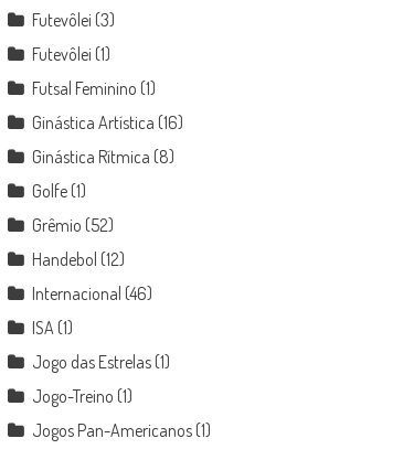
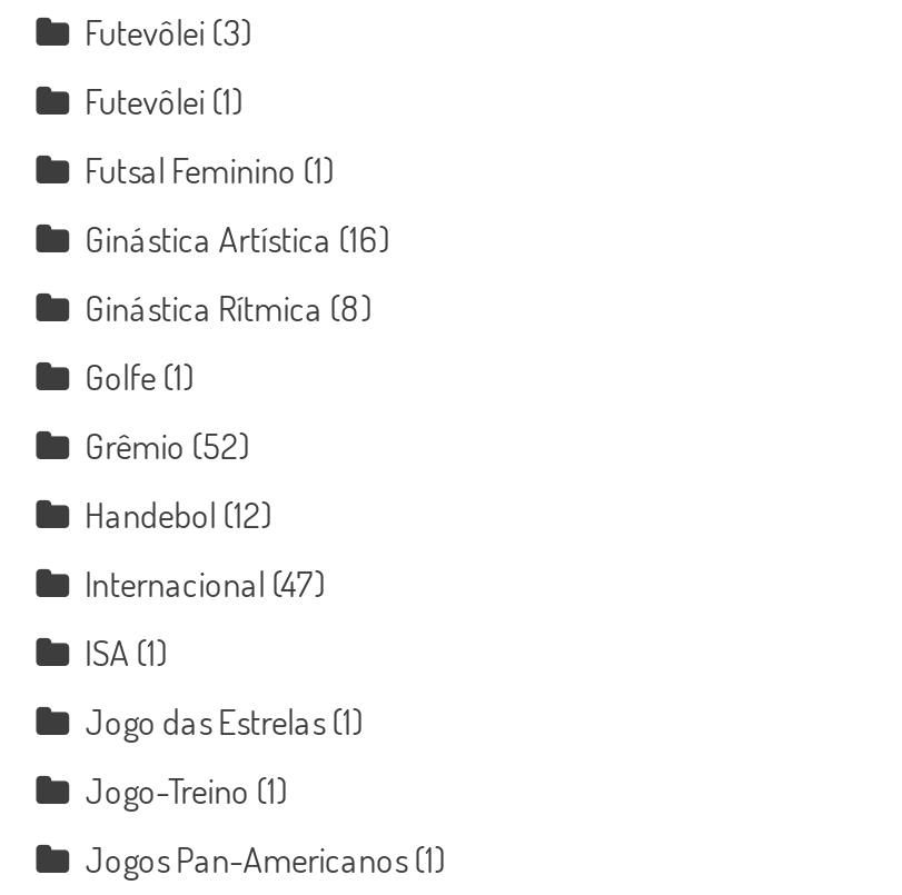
[32,282,152,304] Internacional (46) -> [85,561,325,605] Internacional (47)

